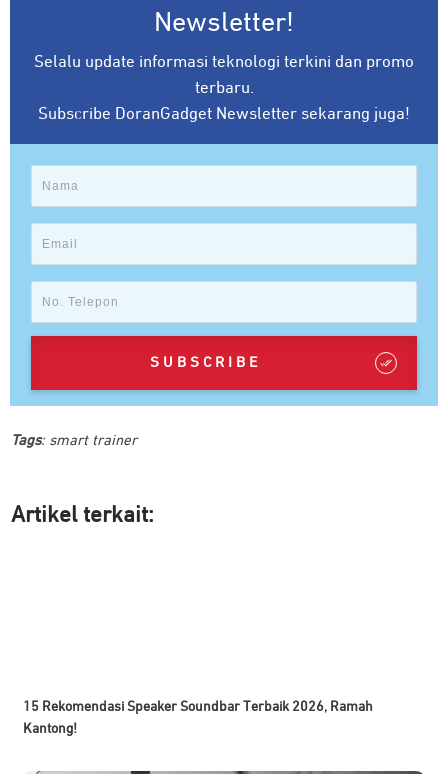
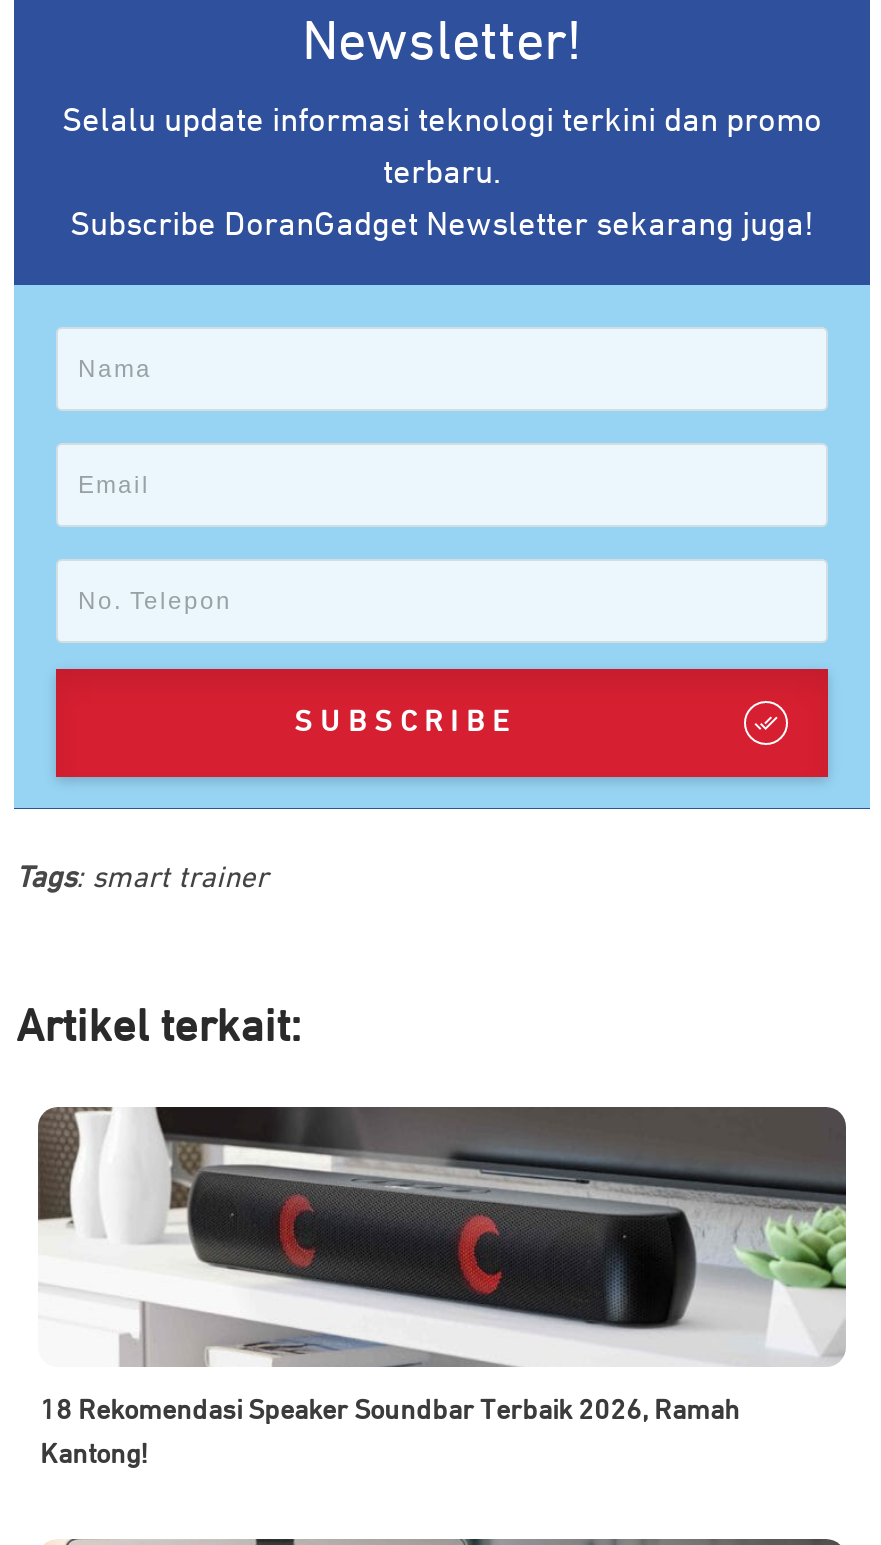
none -> [36,1105,848,1369] [image]
[23,700,373,714] 15 Rekomendasi Speaker Soundbar Terbaik 2026, Ramah -> [40,1396,740,1424] 18 Rekomendasi Speaker Soundbar Terbaik 2026, Ramah

